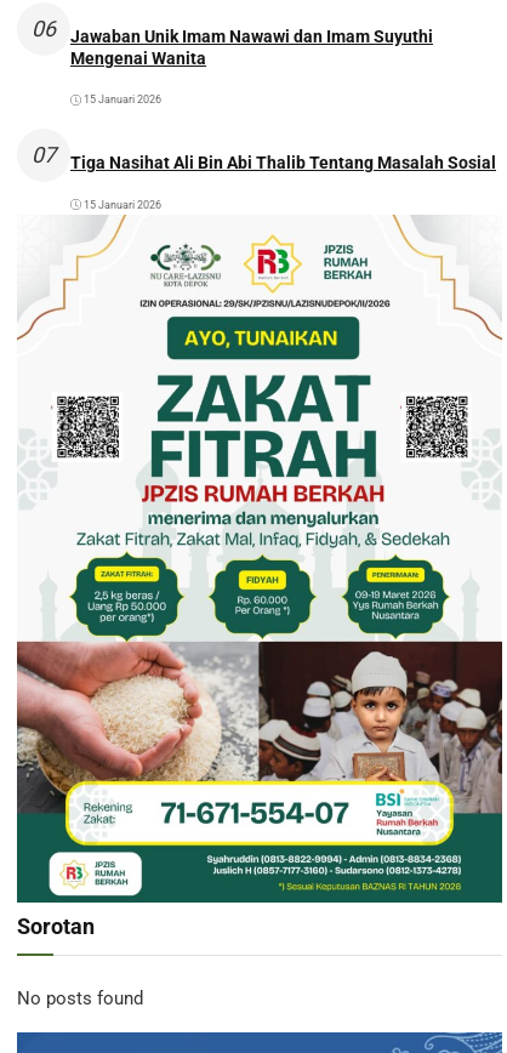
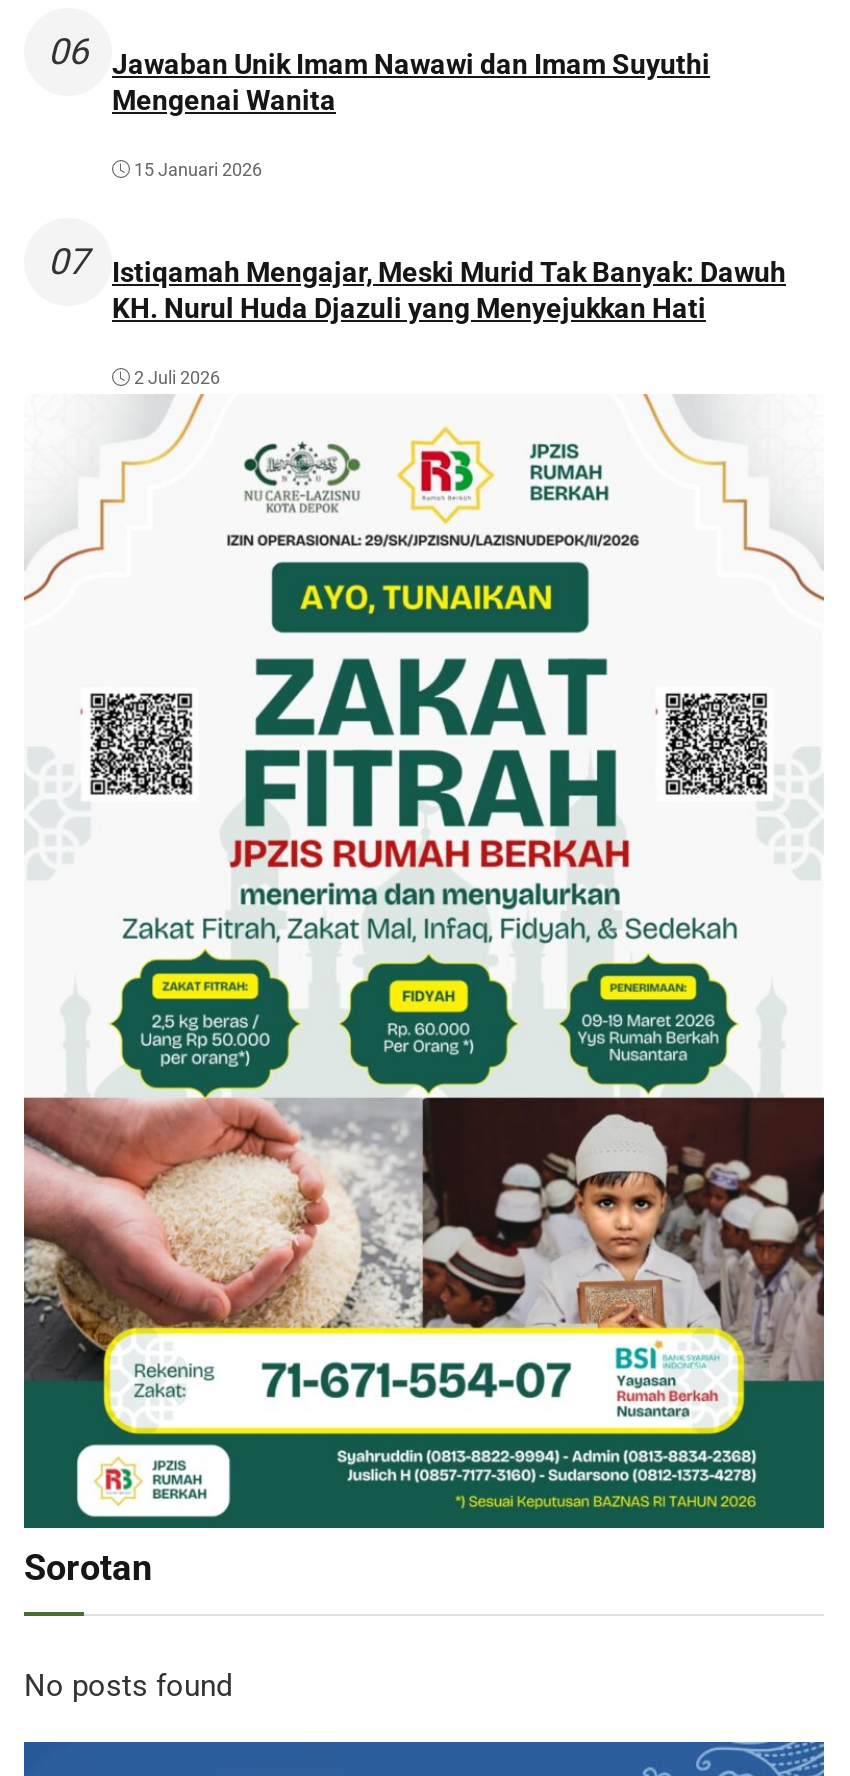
[70,153,496,172] Tiga Nasihat Ali Bin Abi Thalib Tentang Masalah Sosial -> [112,256,786,324] Istiqamah Mengajar, Meski Murid Tak Banyak: Dawuh | KH. Nurul Huda Djazuli yang Menyejukkan Hati
[84,199,161,211] 15 Januari 2026 -> [134,367,220,387] 2 Juli 2026

